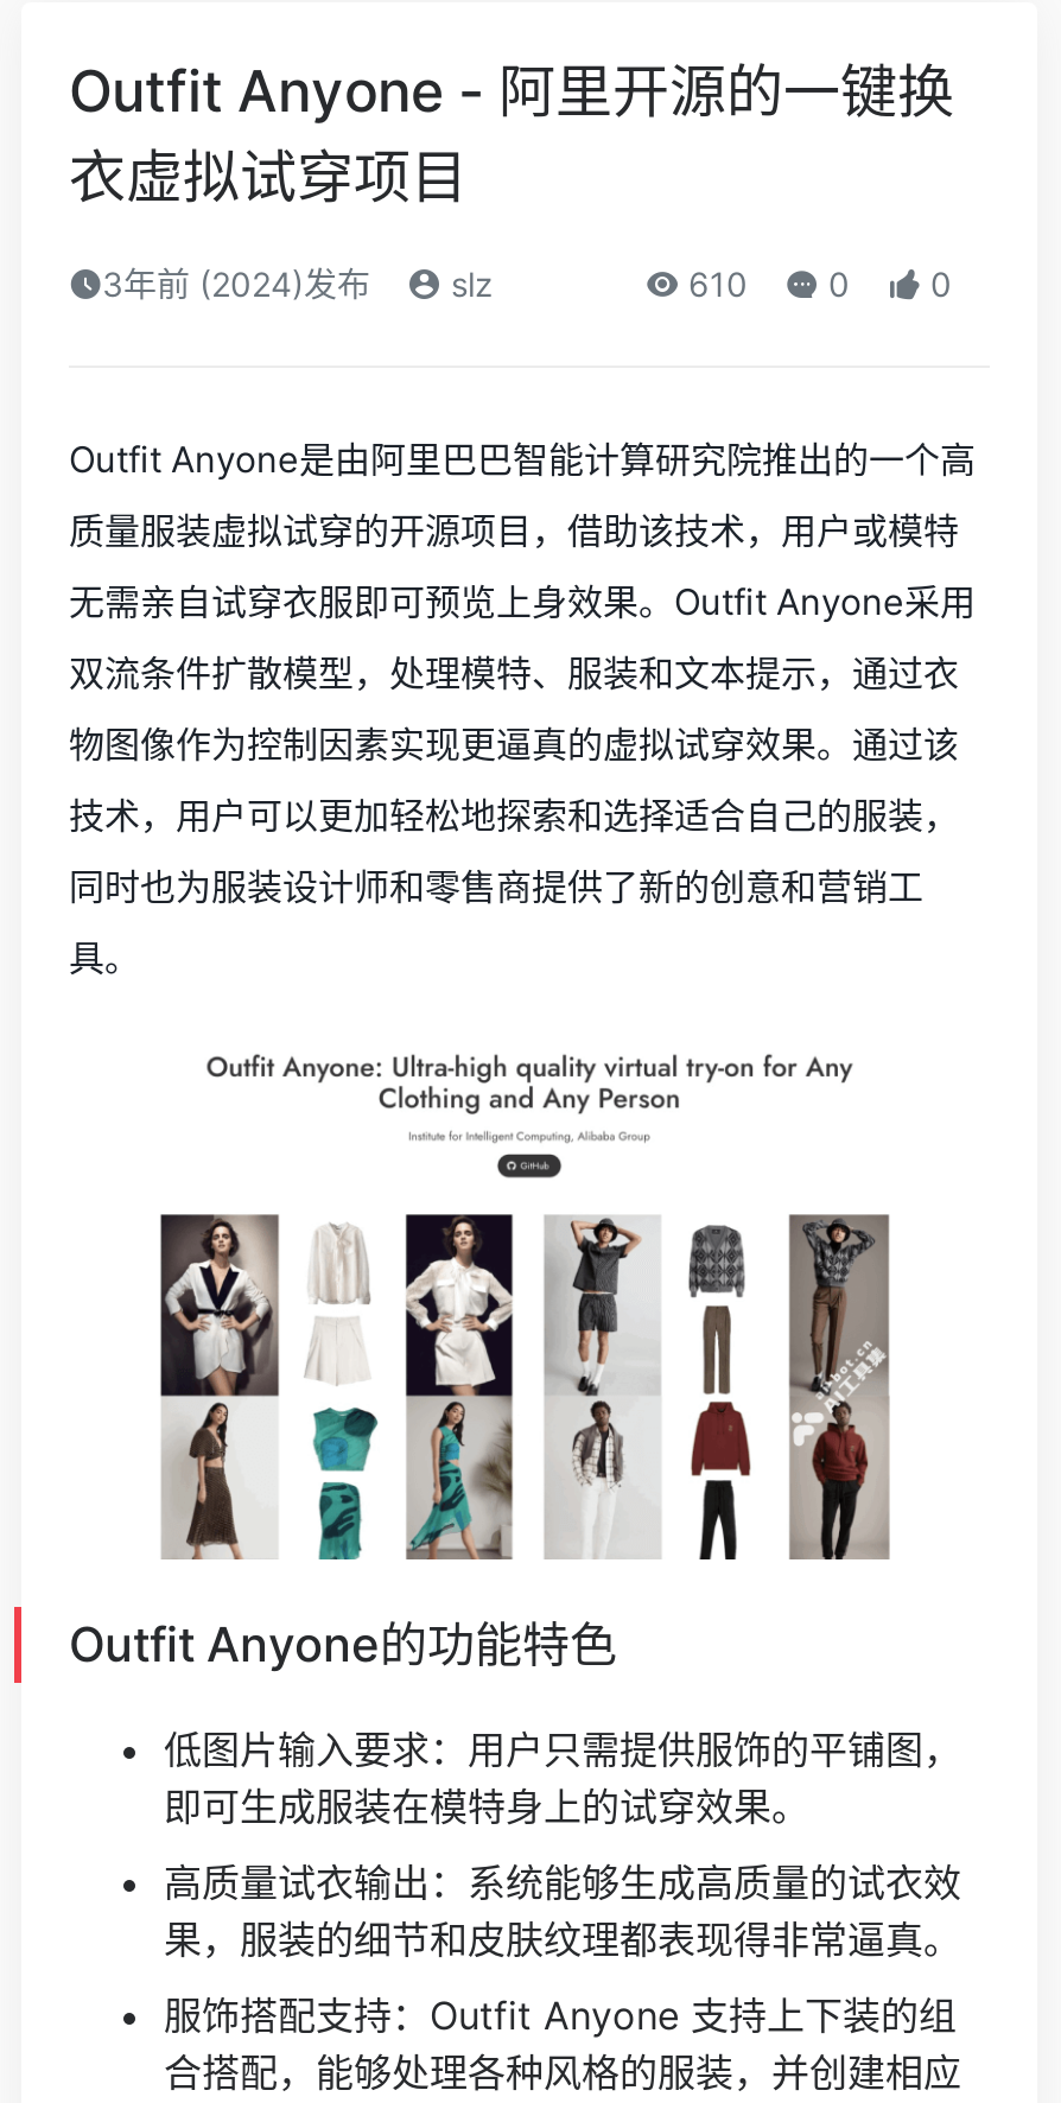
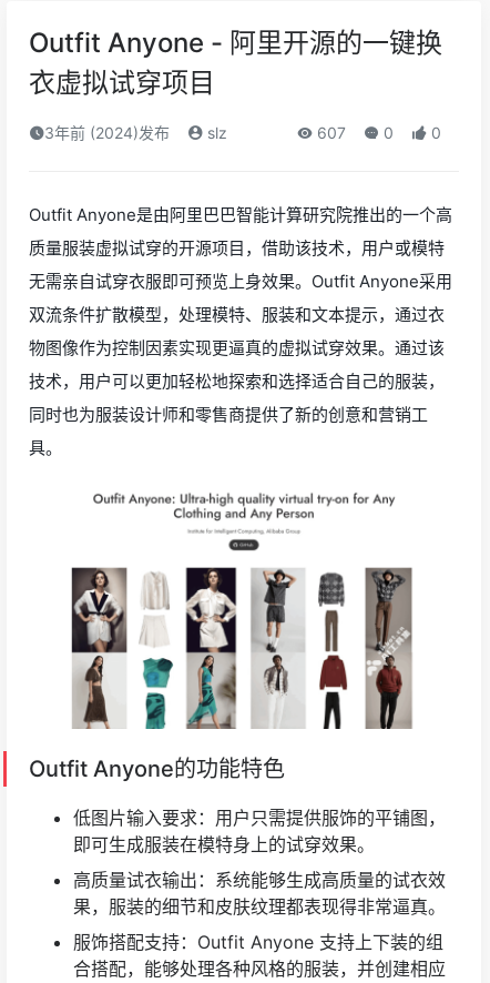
[679,263,952,304] 610 0 0 -> [313,123,441,142] 607 0 0

